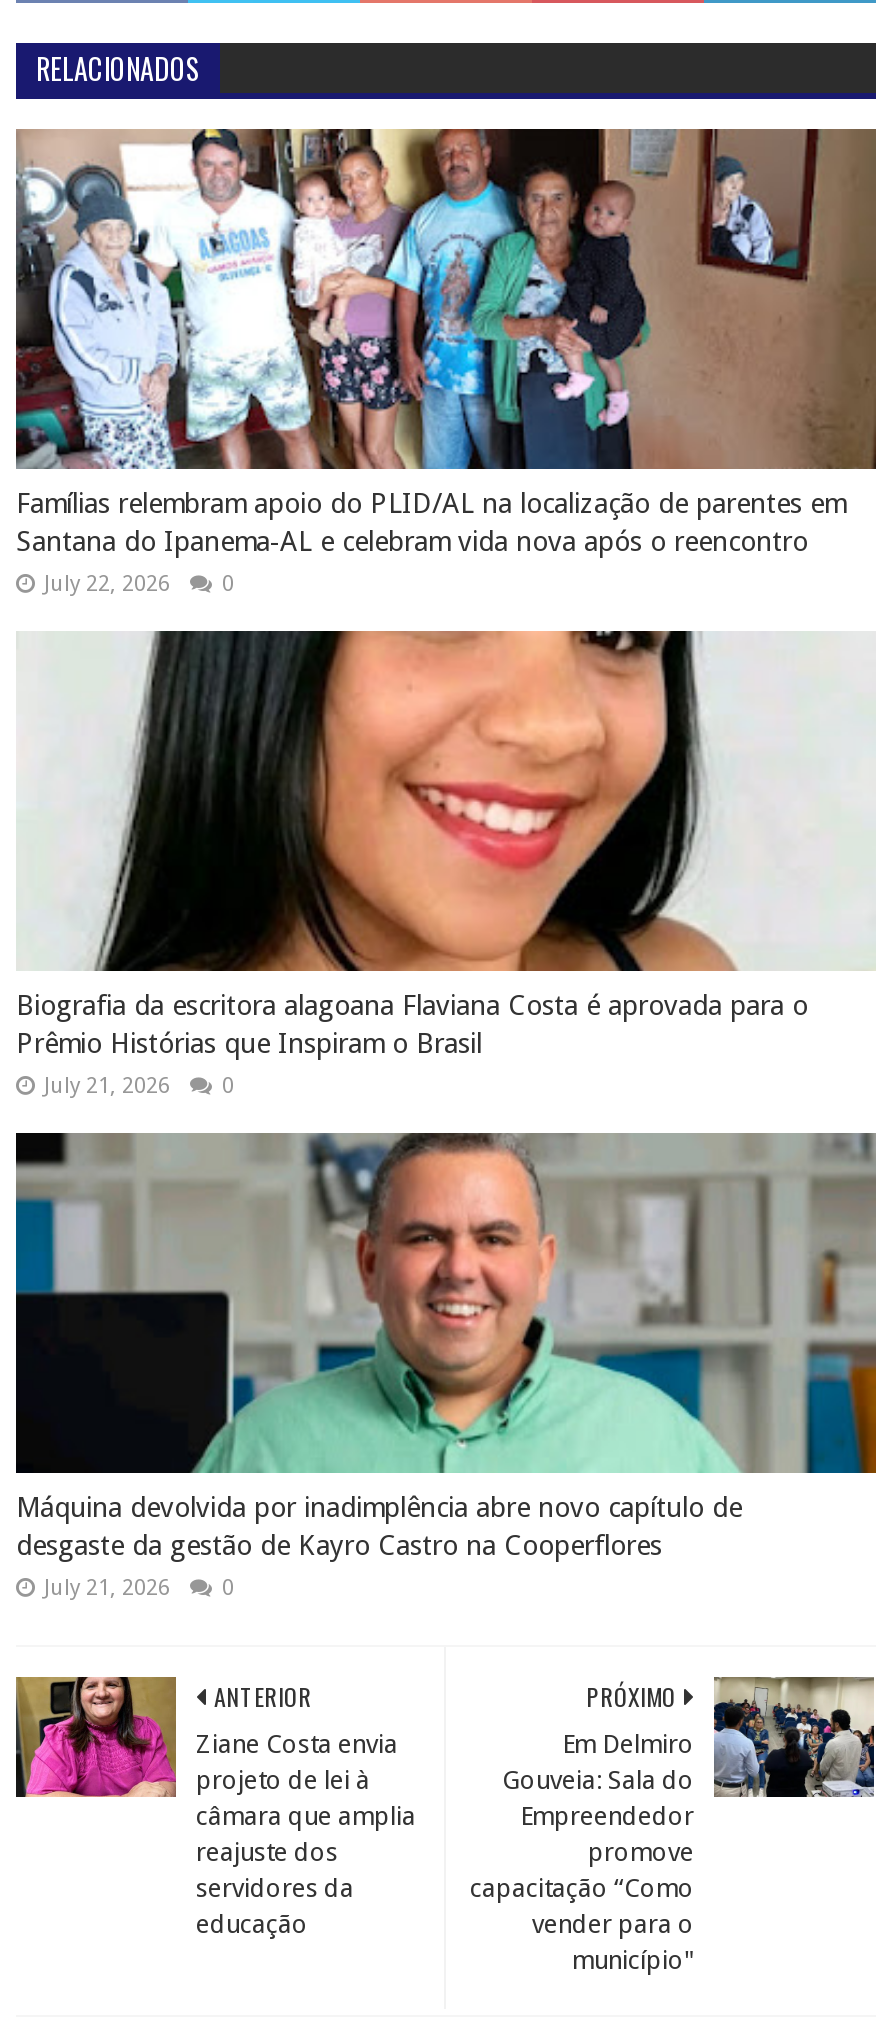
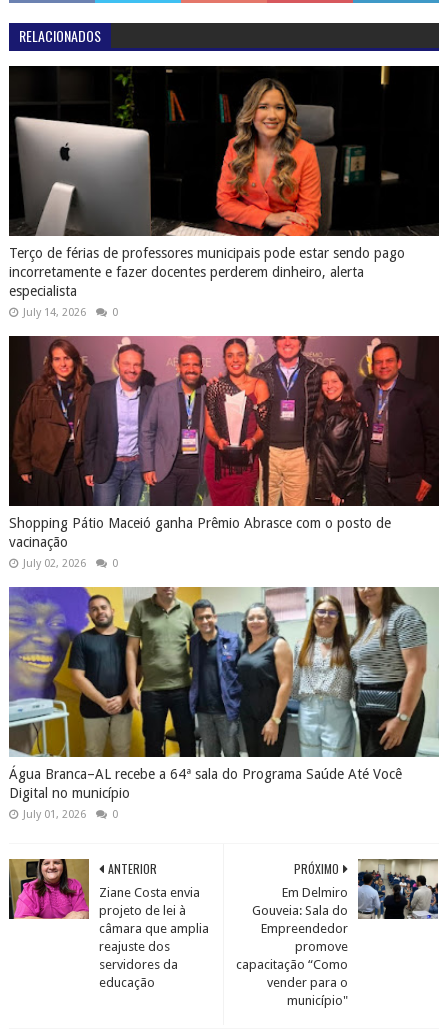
[14,127,878,597] [image] | Famílias relembram apoio do PLID/AL na localização de parentes em | Santana do Ipanema-AL e celebram vida nova após o reencontro | July 22, 2026 -> [9,65,440,319] [image] | Terço de férias de professores municipais pode estar sendo pago | incorretamente e fazer docentes perderem dinheiro, alerta | especialista | July 14, 2026
[16,629,876,1099] [image] | Biografia da escritora alagoana Flaviana Costa é aprovada para o | Prêmio Histórias que Inspiram o Brasil | July 21, 2026 -> [8,335,440,570] [image] | Shopping Pátio Maceió ganha Prêmio Abrasce com o posto de | vacinação | July 02, 2026
[14,1131,878,1601] [image] | Máquina devolvida por inadimplência abre novo capítulo de | desgaste da gestão de Kayro Castro na Cooperflores | July 21, 2026 -> [8,586,439,821] [image] | Água Branca–AL recebe a 64ª sala do Programa Saúde Até Você | Digital no município | July 01, 2026

